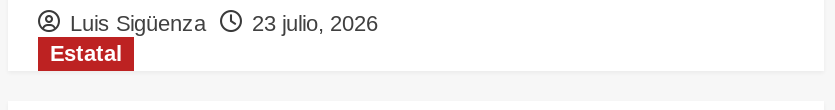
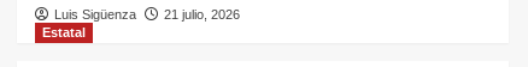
[70,11,378,35] Luis Sigüenza 23 julio, 2026 -> [54,7,240,22] Luis Sigüenza 21 julio, 2026

